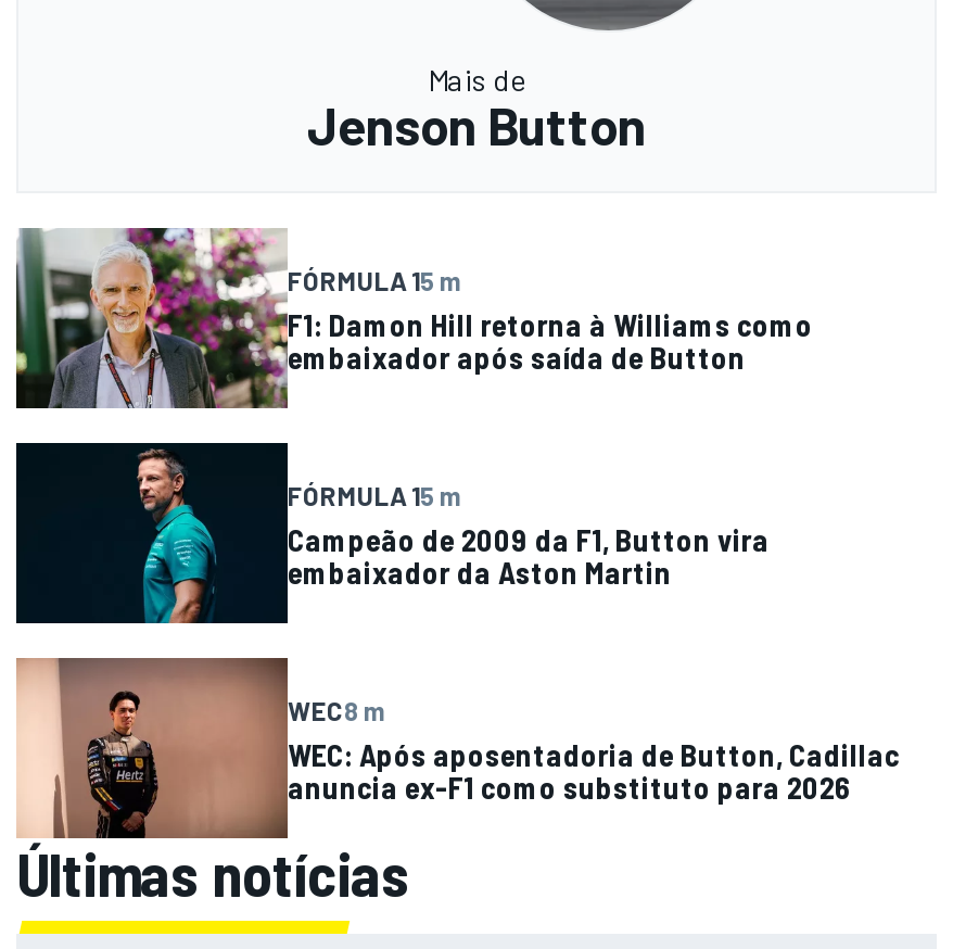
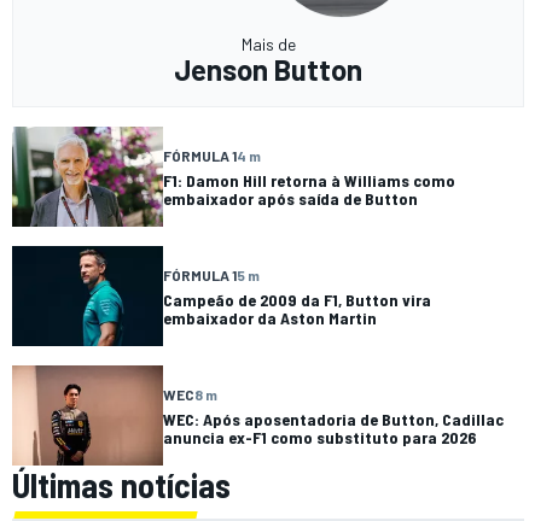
[288,264,461,294] FÓRMULA 15 m -> [163,147,261,164] FÓRMULA 14 m

